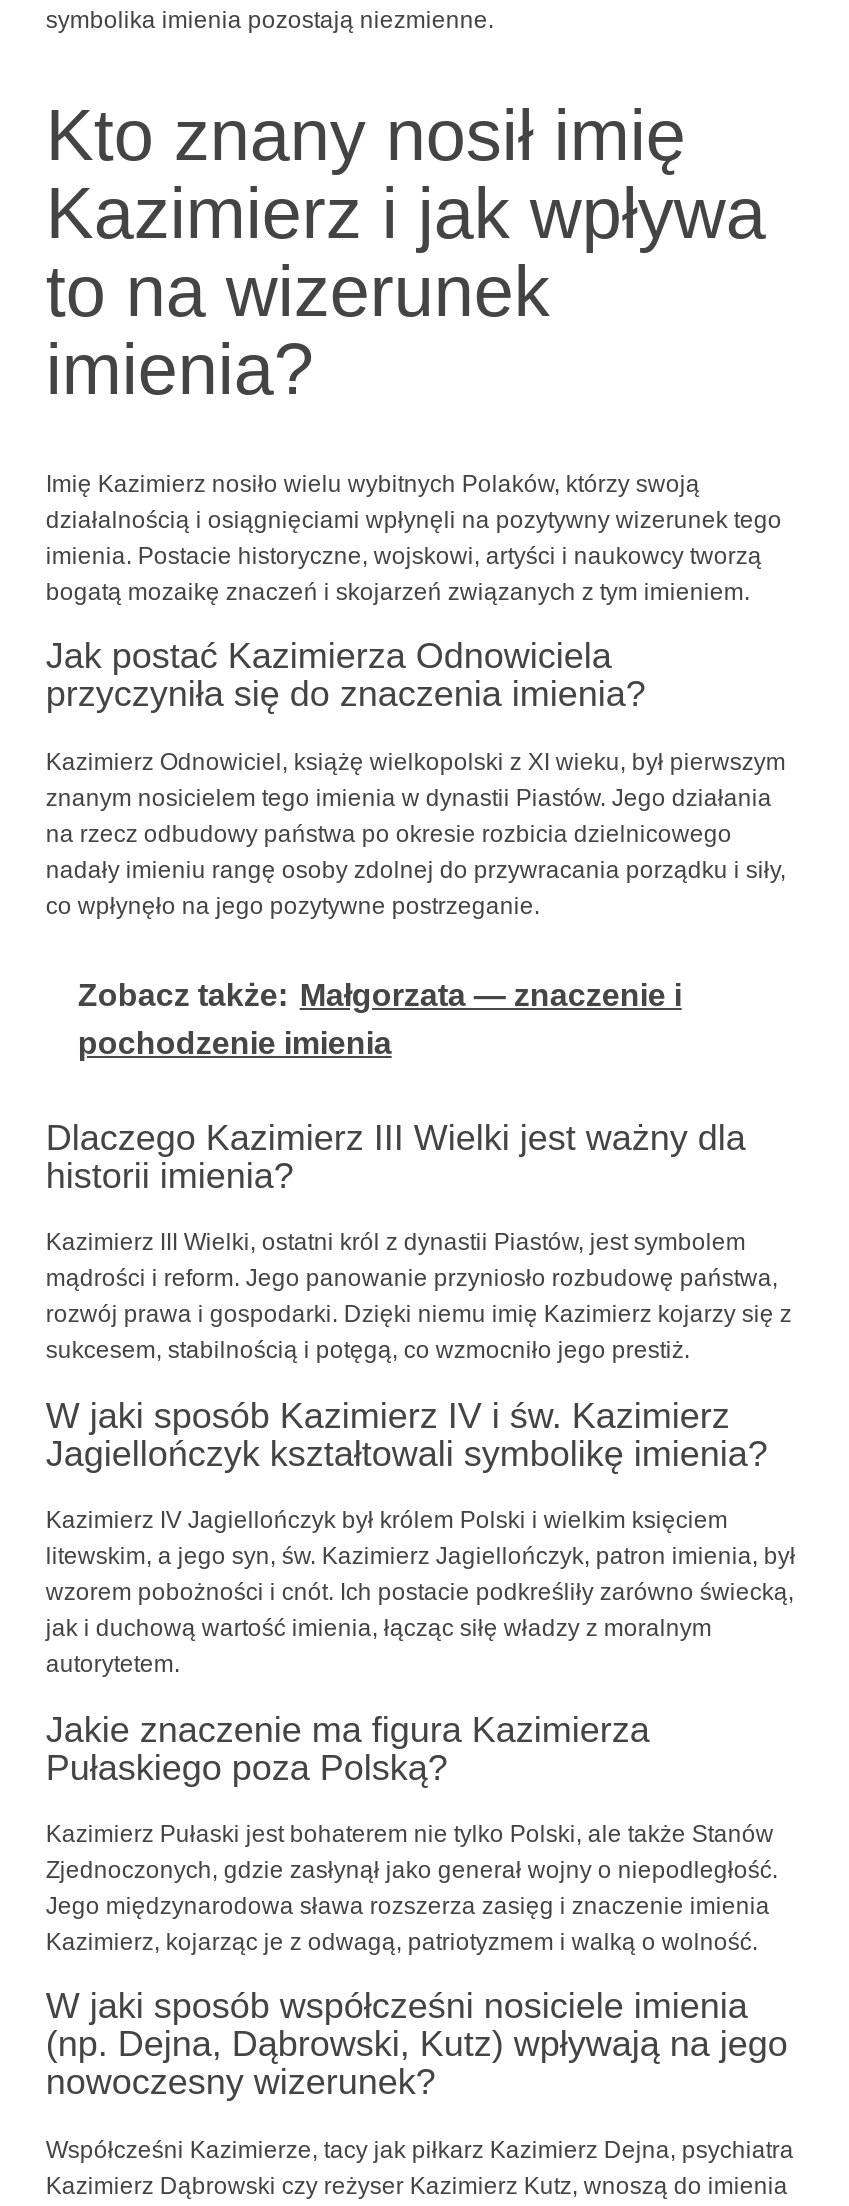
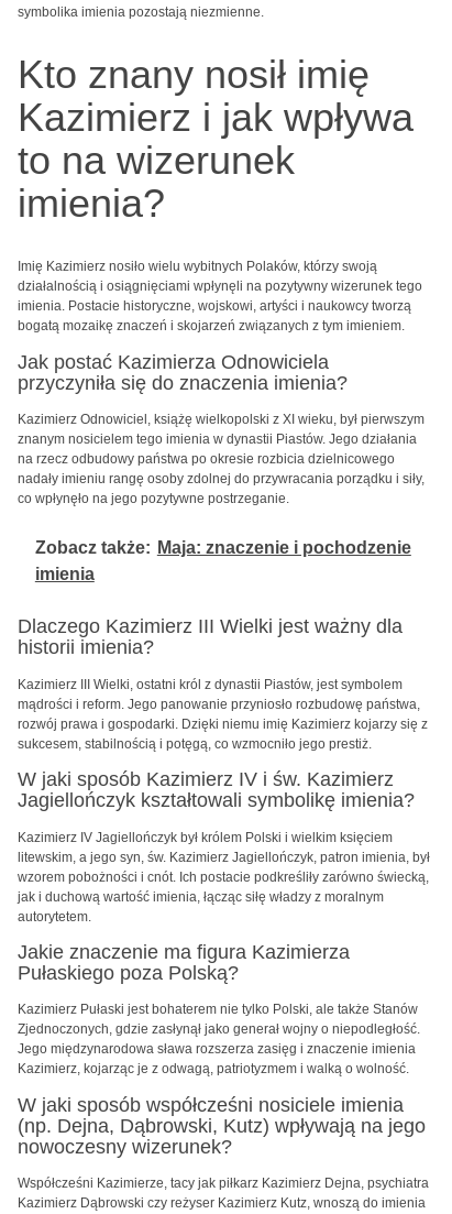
[78,978,682,1060] Zobacz także: Małgorzata — znaczenie i | pochodzenie imienia -> [35,538,411,583] Zobacz także: Maja: znaczenie i pochodzenie | imienia

